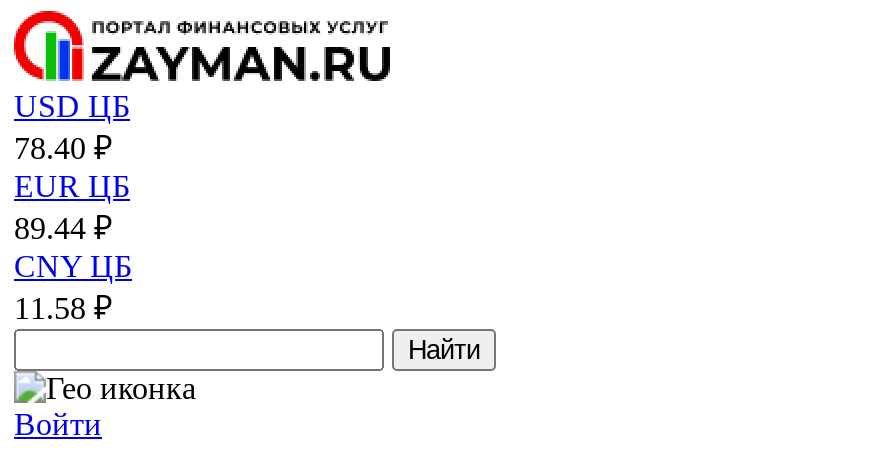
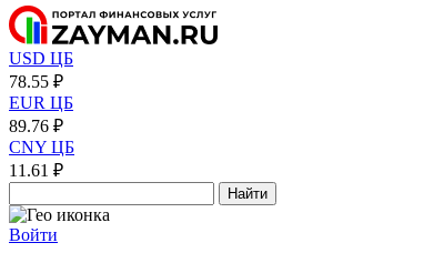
[14,130,112,164] 78.40 ₽ -> [9,72,63,90] 78.55 ₽
[14,210,112,244] 89.44 ₽ -> [9,116,63,135] 89.76 ₽
[14,290,112,324] 11.58 ₽ -> [9,160,63,179] 11.61 ₽

